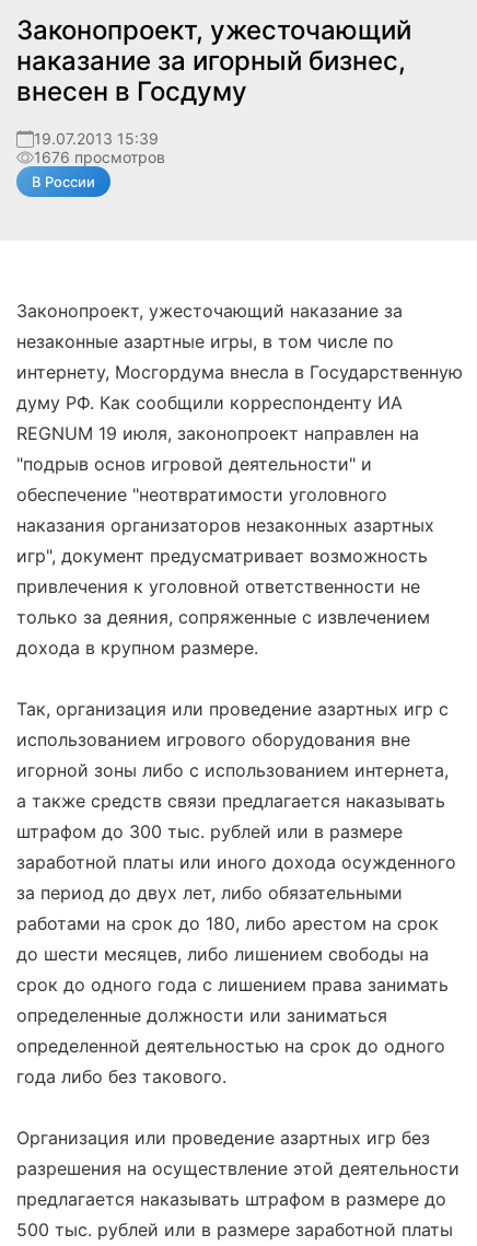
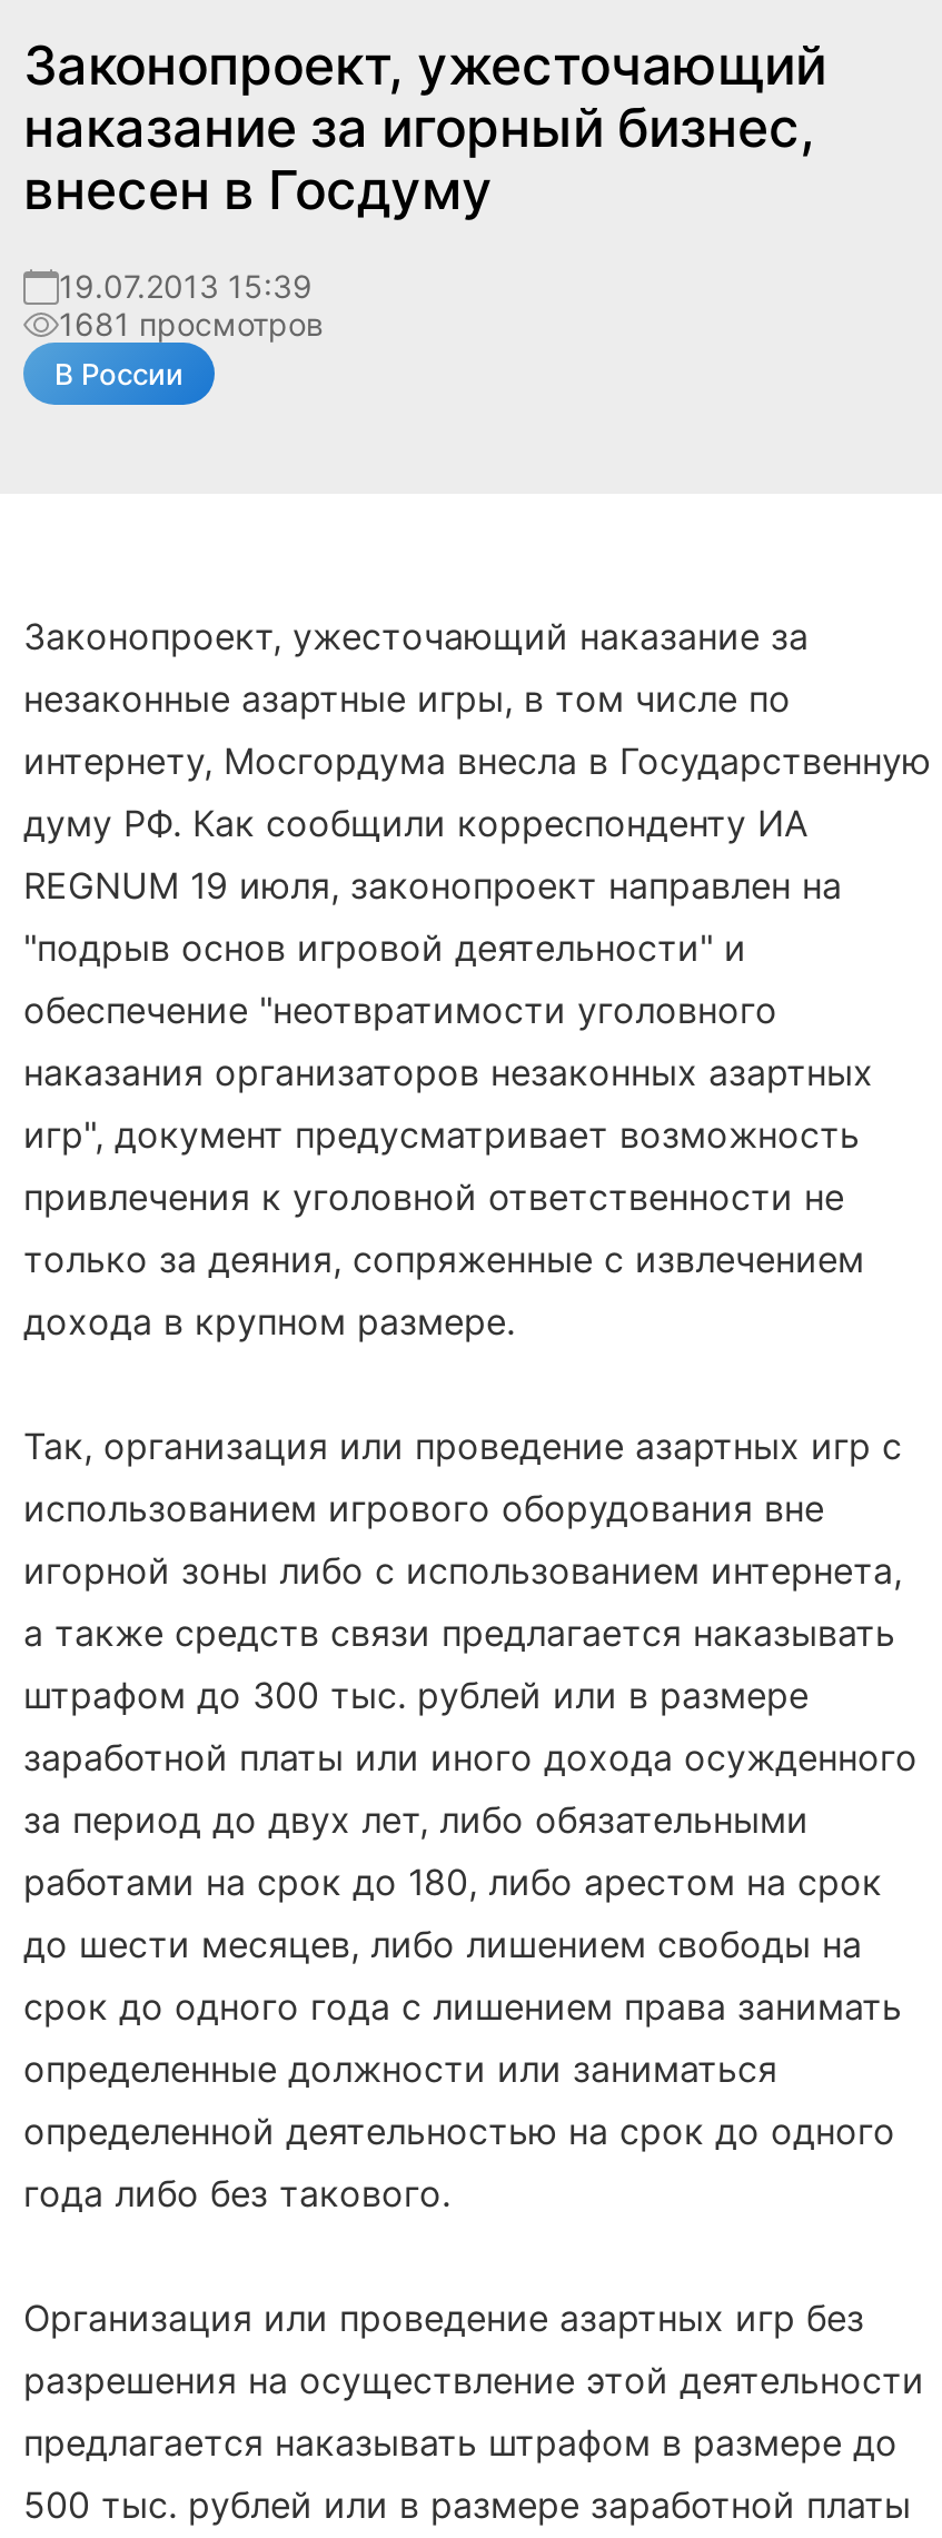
[34,148,165,166] 1676 просмотров -> [59,305,324,343] 1681 просмотров

